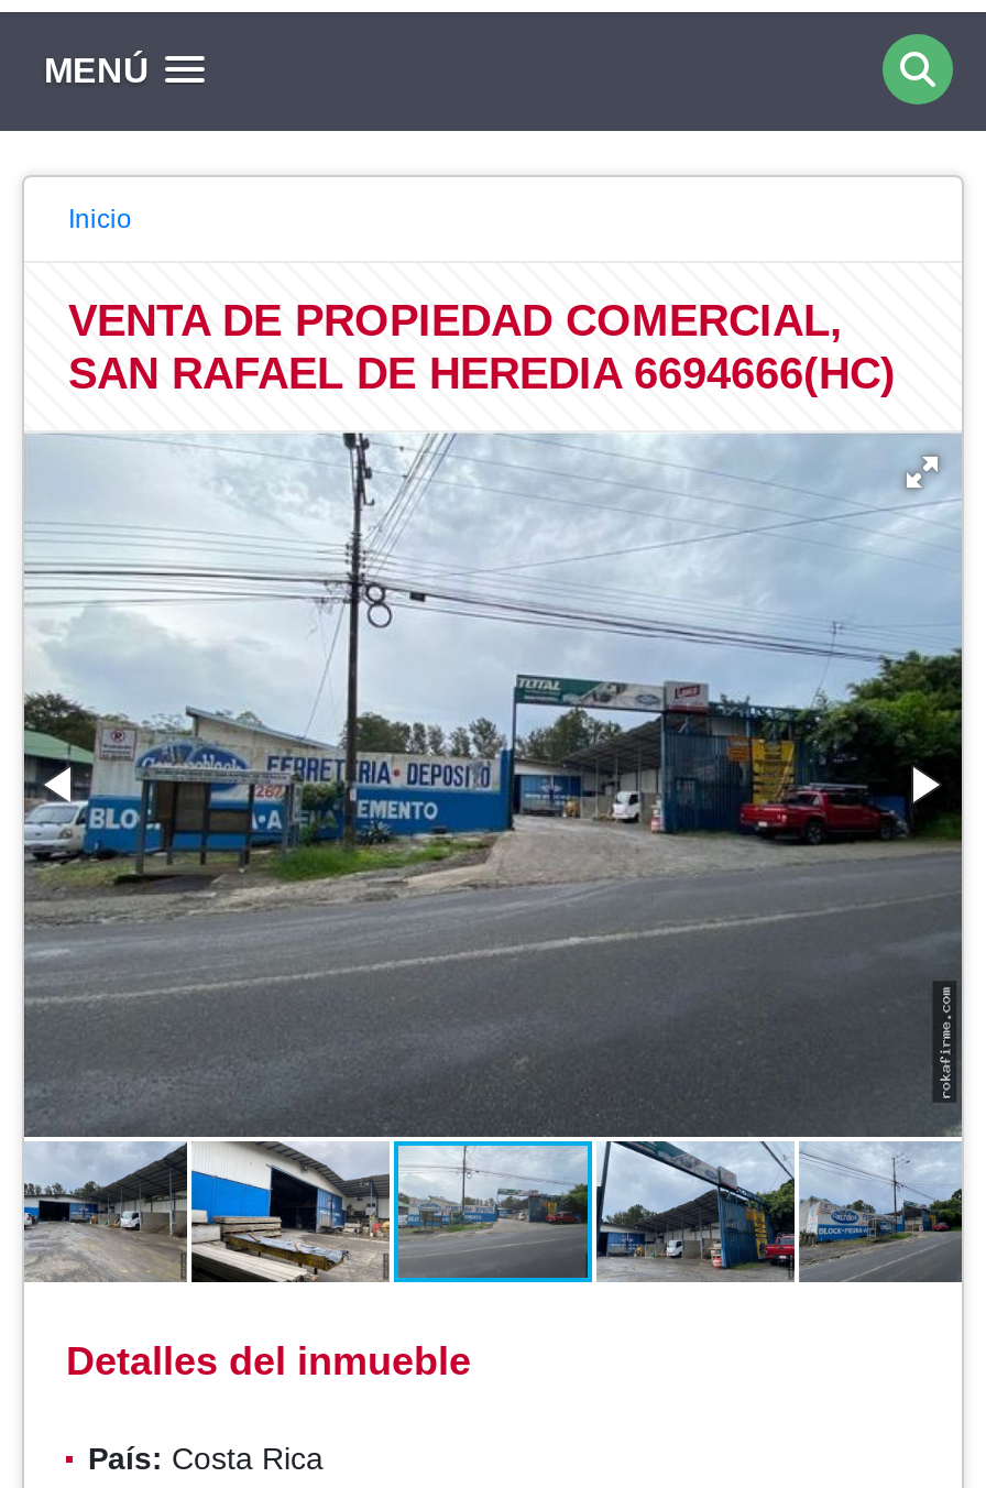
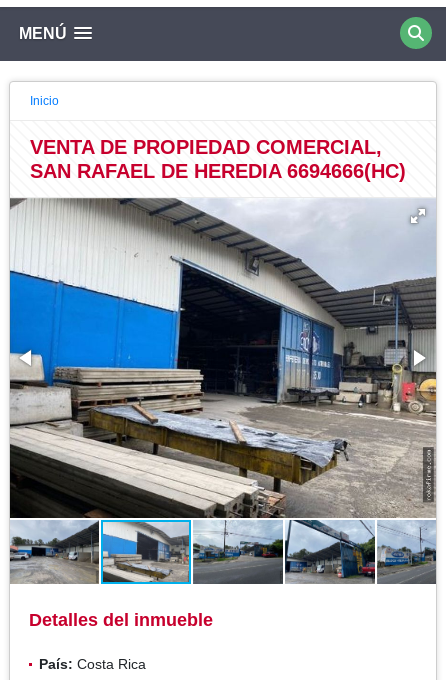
[22,433,964,1284] [image] -> [9,197,437,585] [image]

